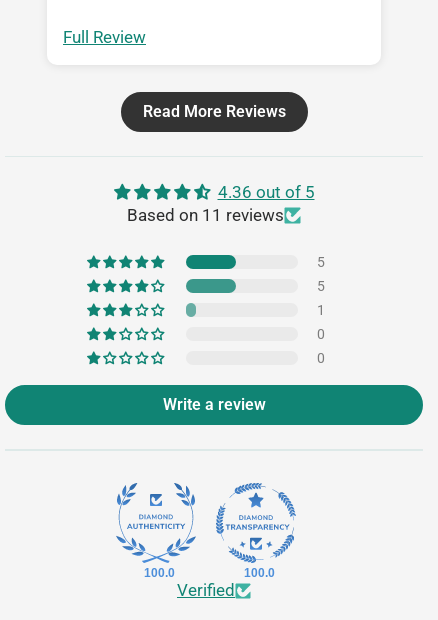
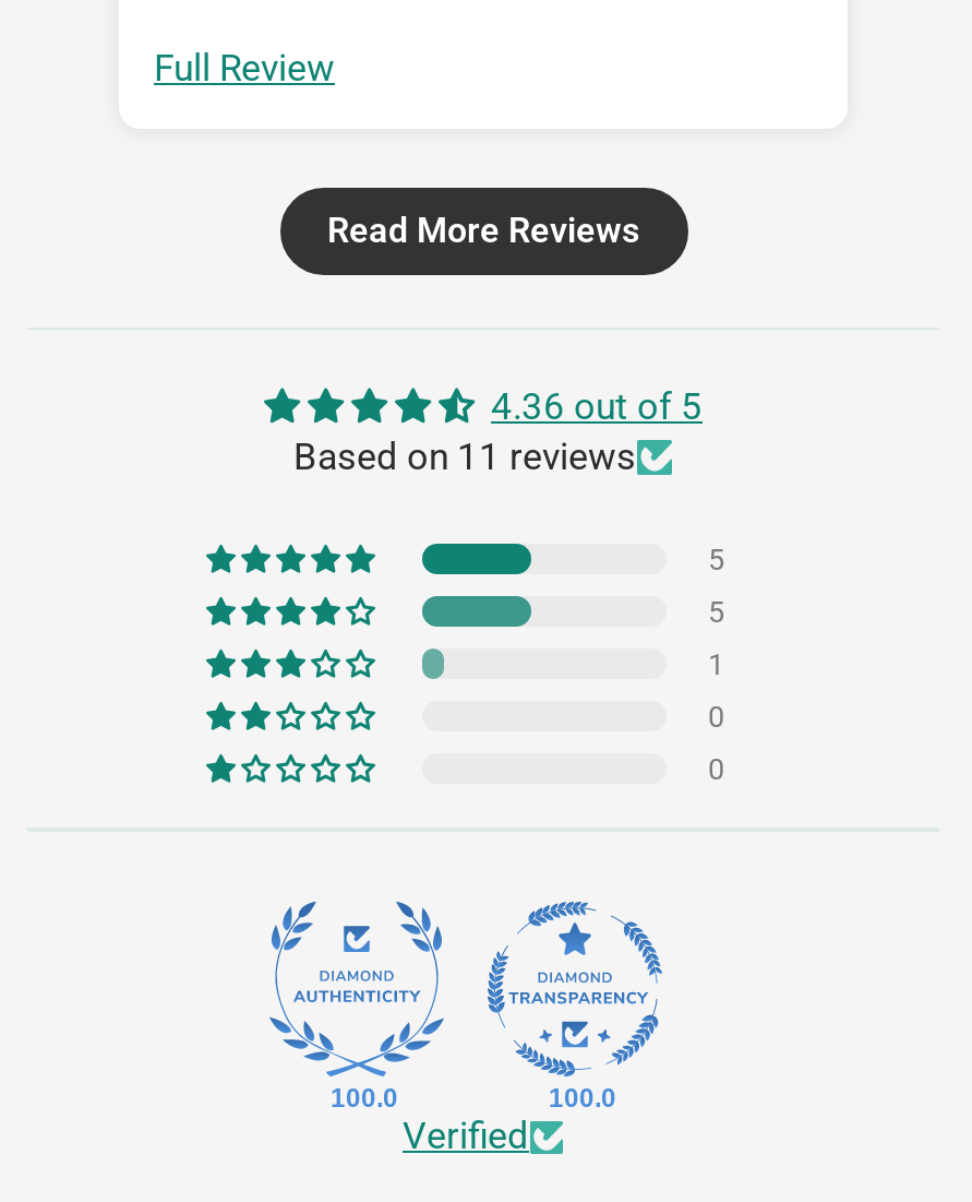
[162,395,265,414] Write a review -> none

